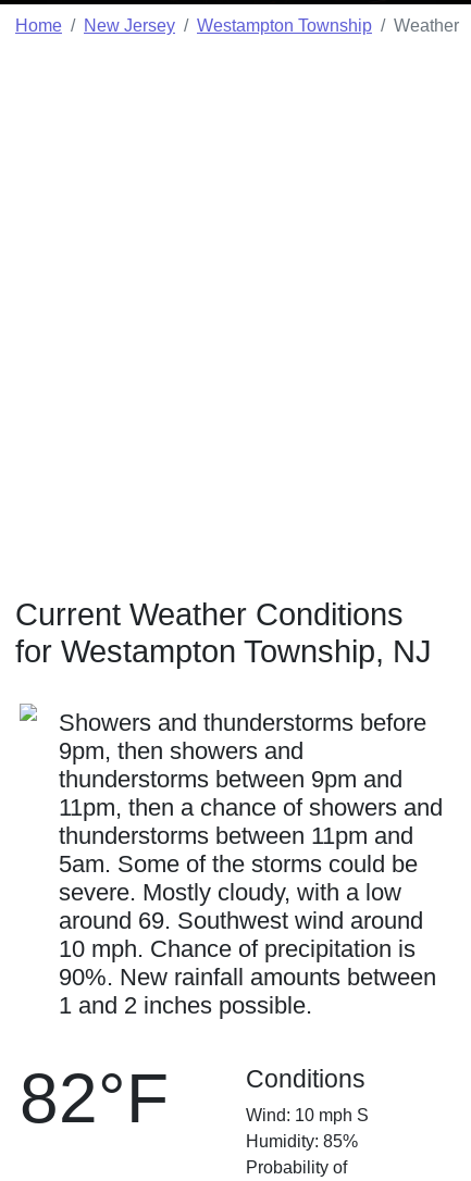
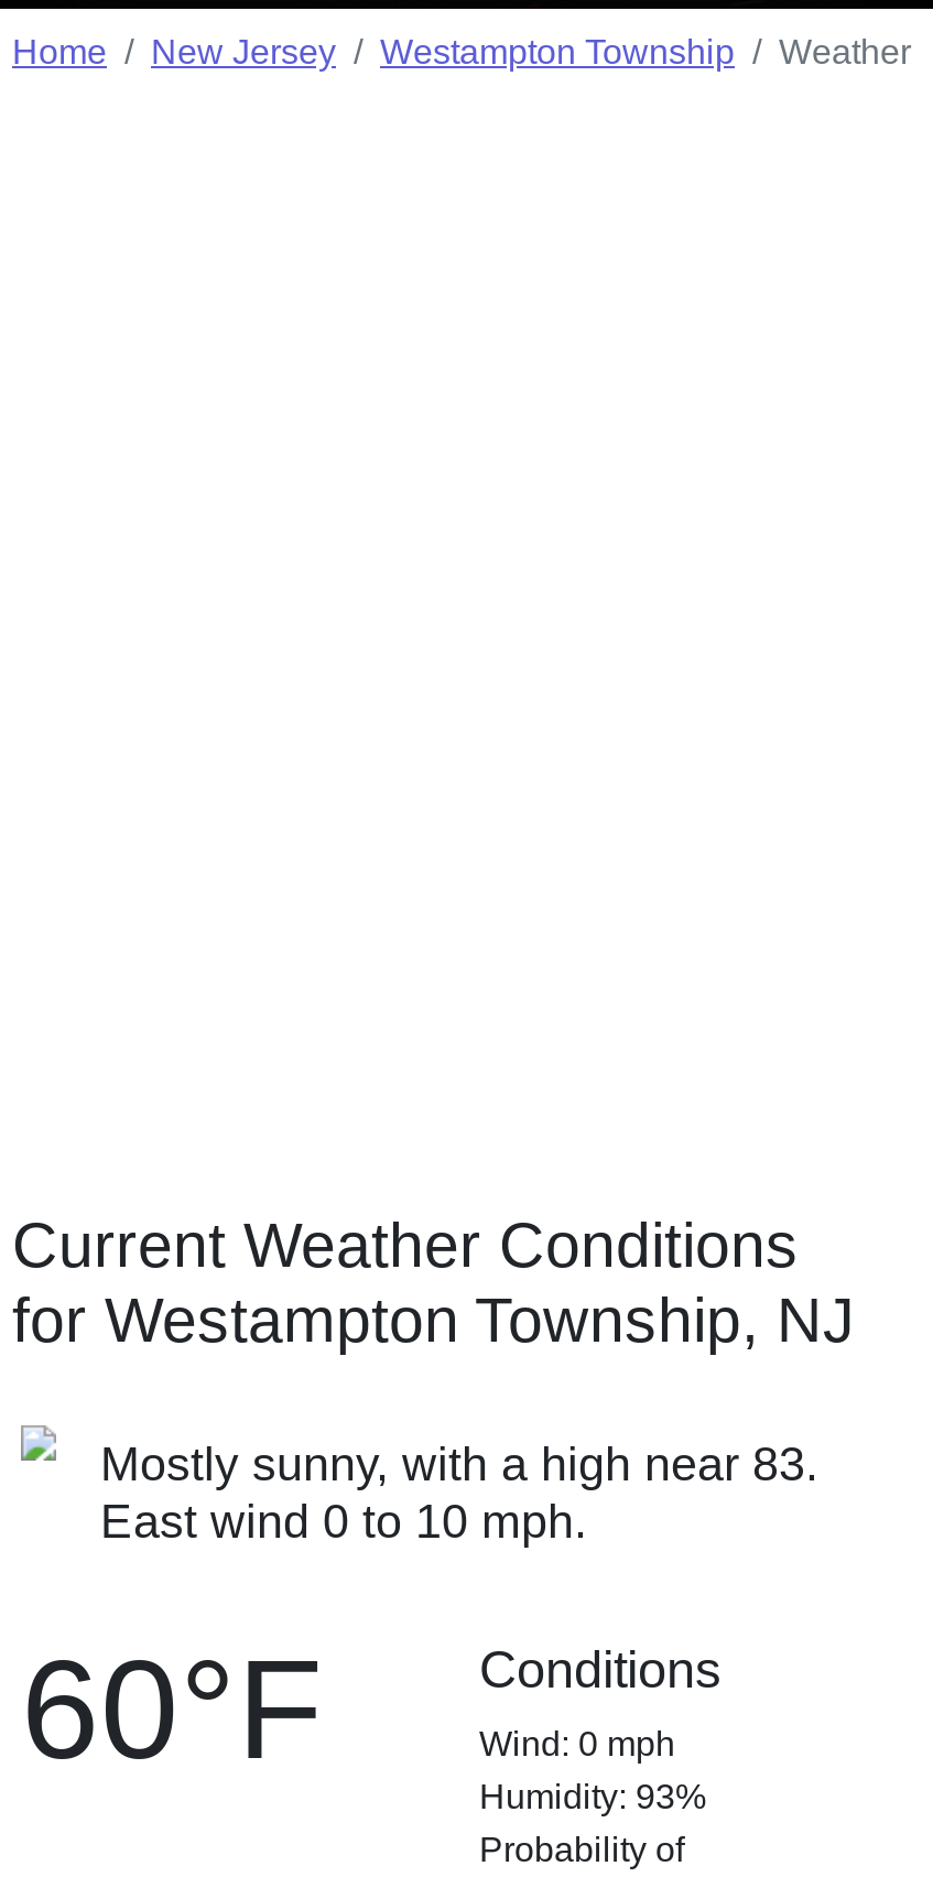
[59,709,443,1019] Showers and thunderstorms before | 9pm, then showers and | thunderstorms between 9pm and | 11pm, then a chance of showers and | thunderstorms between 11pm and | 5am. Some of the storms could be | severe. Mostly cloudy, with a low | around 69. Southwest wind around | 10 mph. Chance of precipitation is | 90%. New rainfall amounts between | 1 and 2 inches possible. -> [100,1436,818,1549] Mostly sunny, with a high near 83. | East wind 0 to 10 mph.
[20,1059,169,1138] 82°F -> [21,1630,323,1789] 60°F
[246,1106,369,1151] Wind: 10 mph S | Humidity: 85% -> [479,1725,706,1815] Wind: 0 mph | Humidity: 93%

